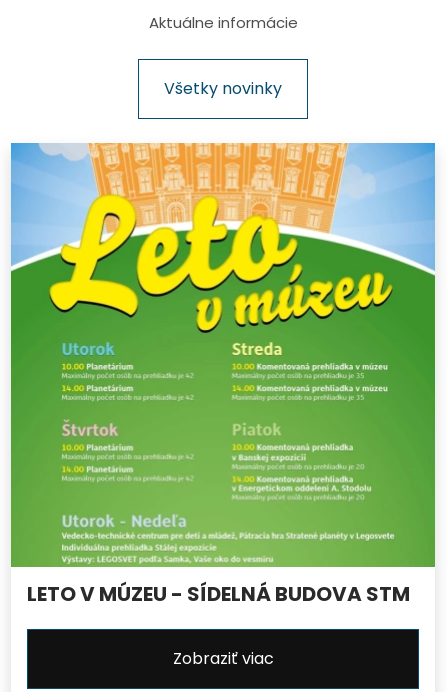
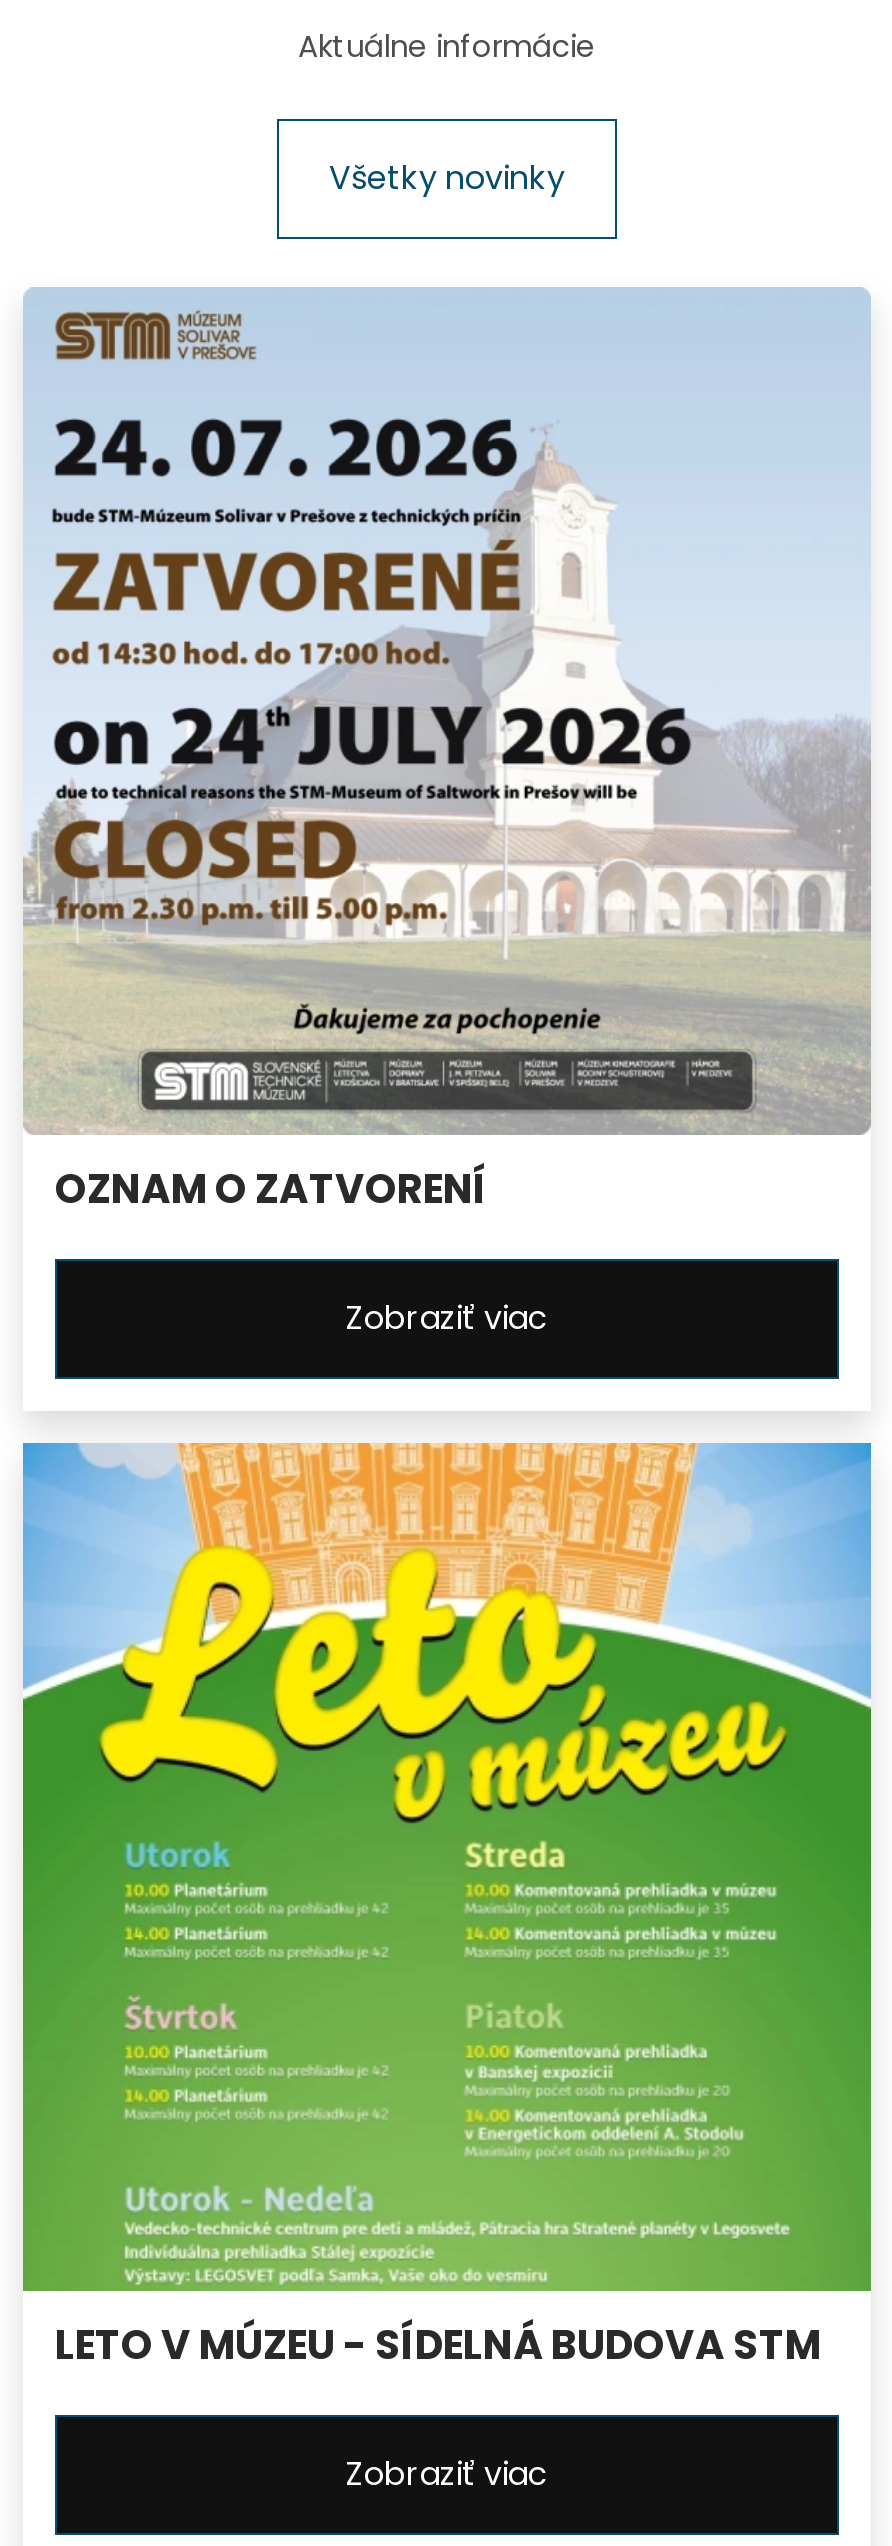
none -> [23,287,871,1341] [image] | OZNAM O ZATVORENÍ | Zobraziť viac

